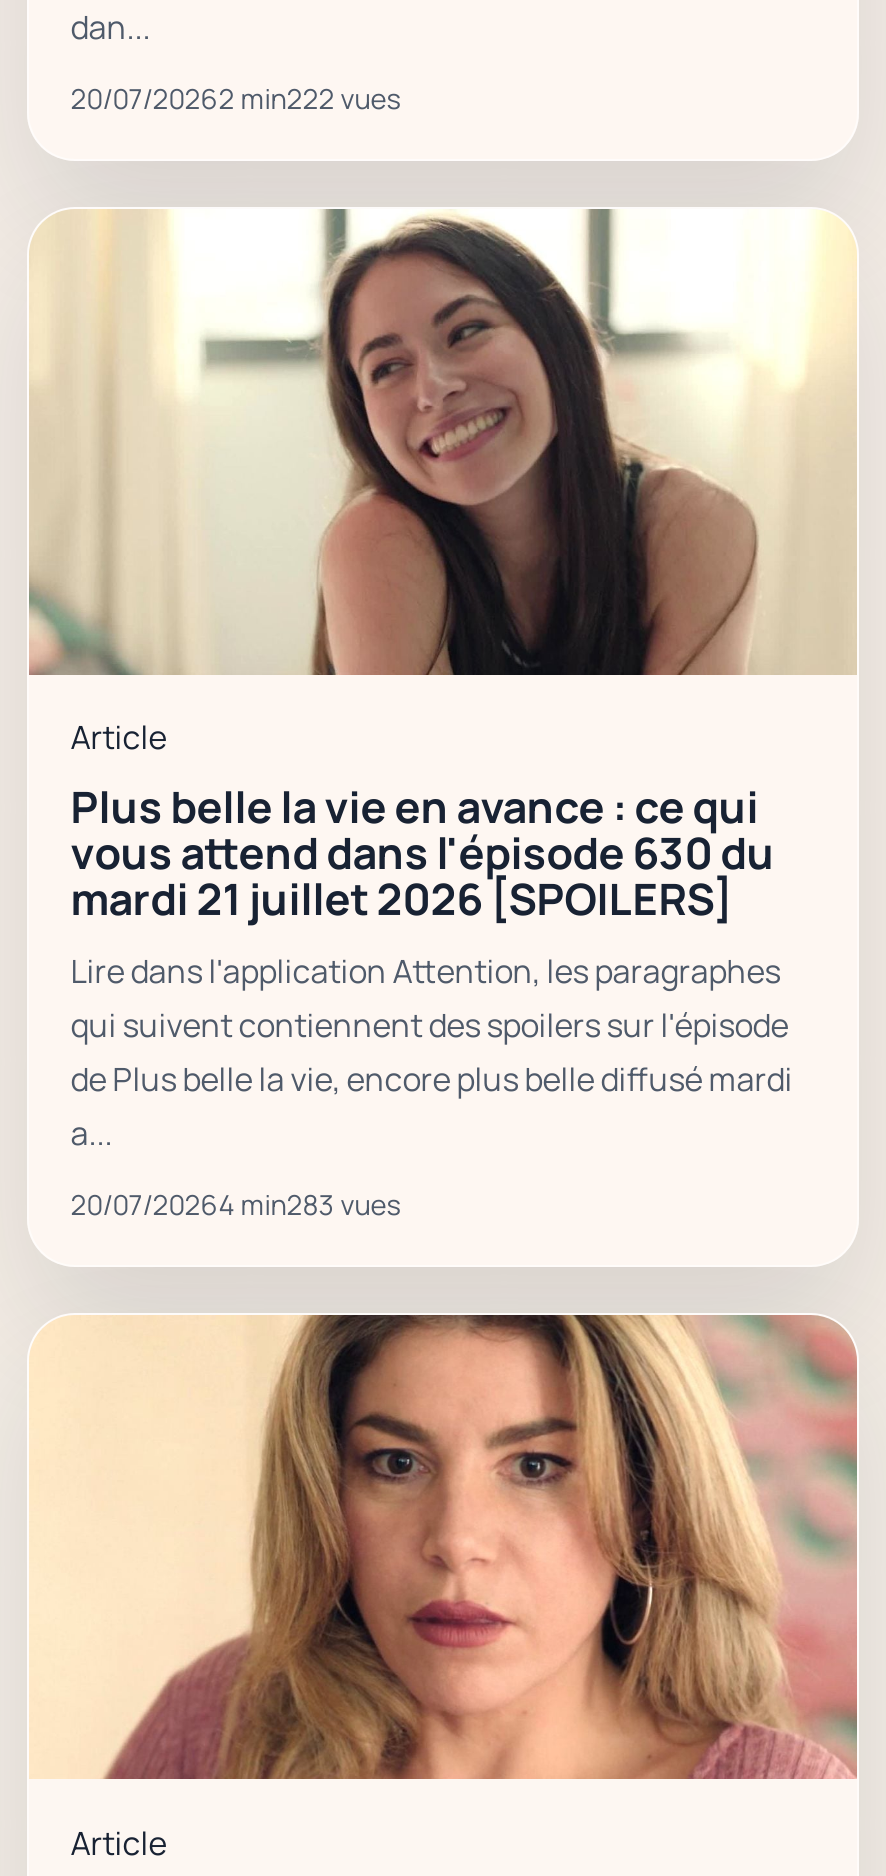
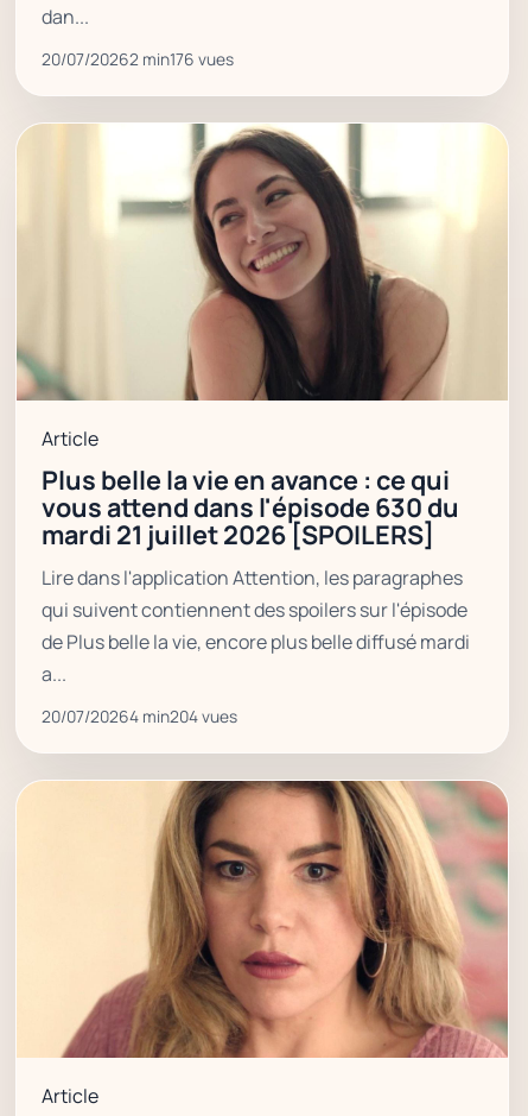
[71,80,401,118] 20/07/20262 min222 vues -> [41,48,234,70] 20/07/20262 min176 vues
[71,1186,401,1224] 20/07/20264 min283 vues -> [41,705,237,727] 20/07/20264 min204 vues

